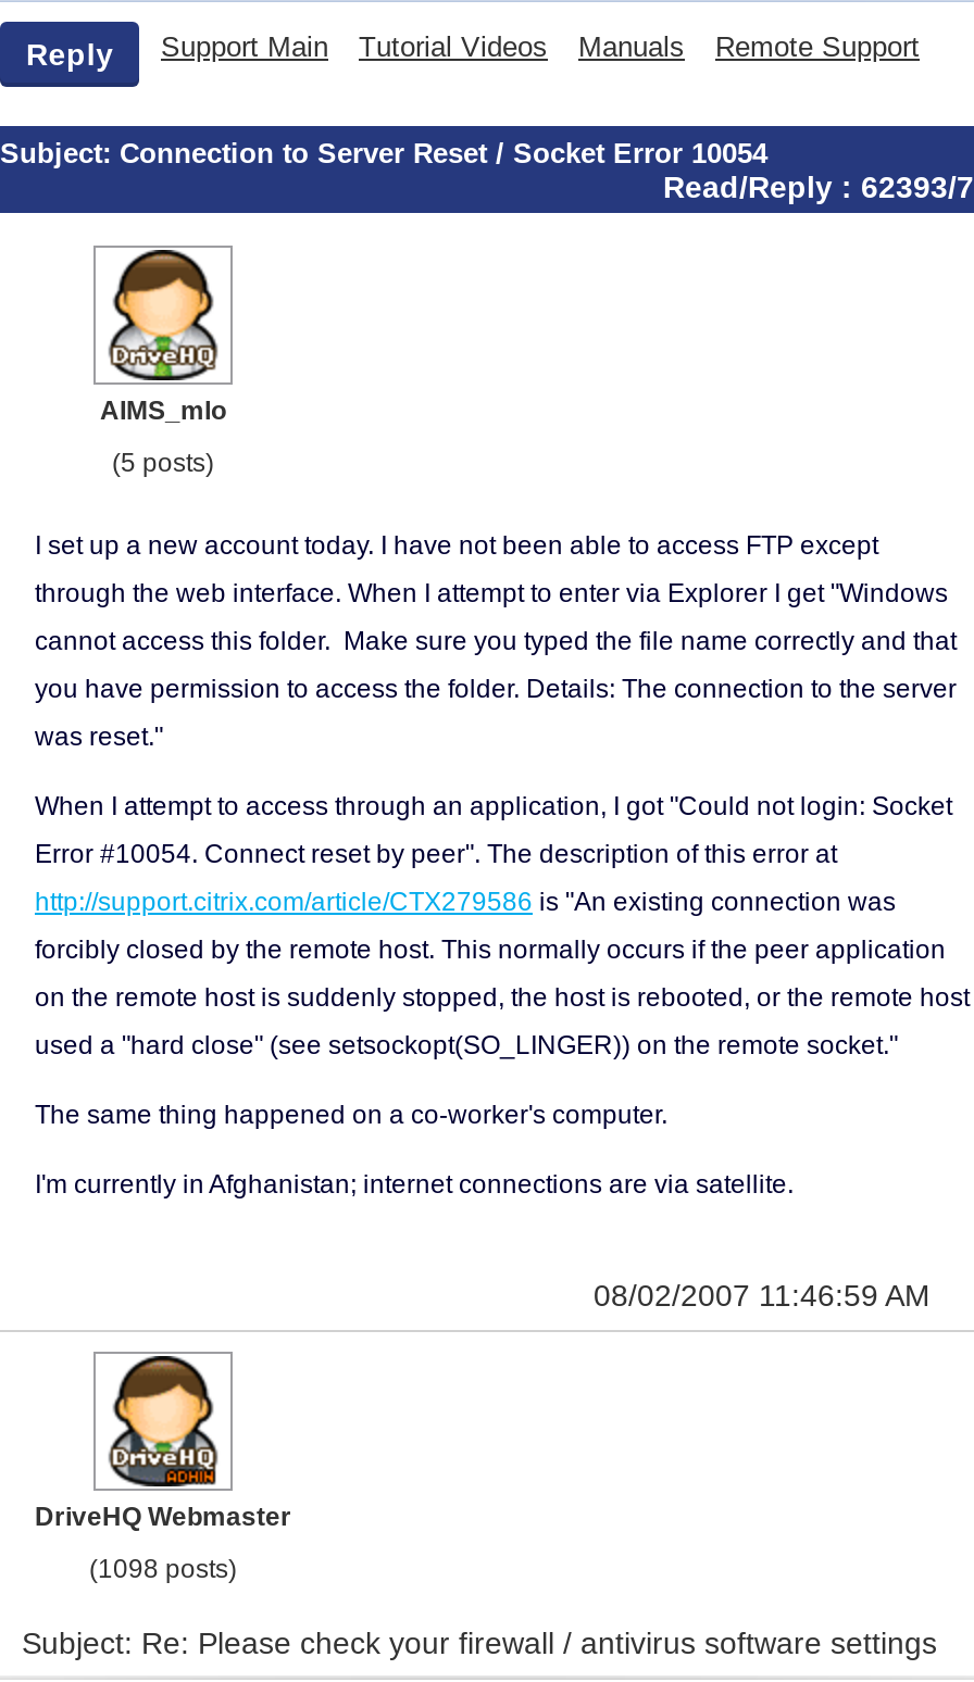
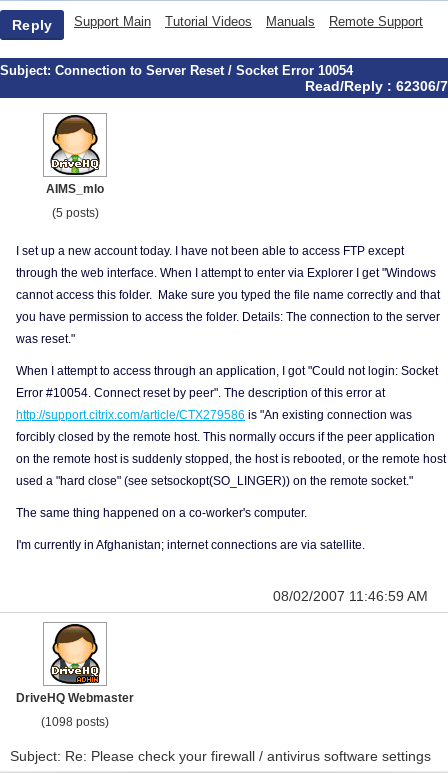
[663,170,974,204] Read/Reply : 62393/7 -> [305,78,448,94] Read/Reply : 62306/7

